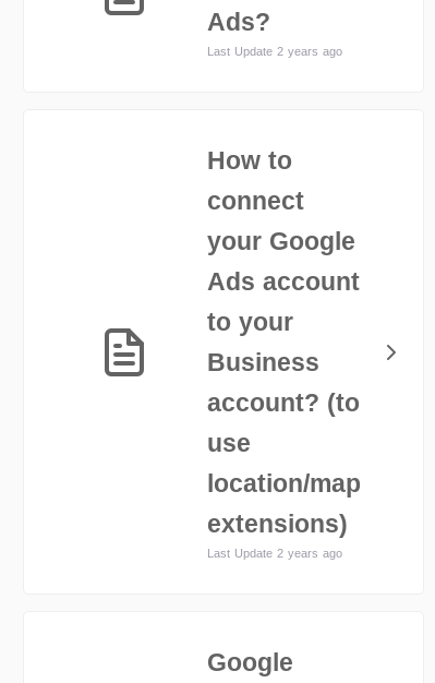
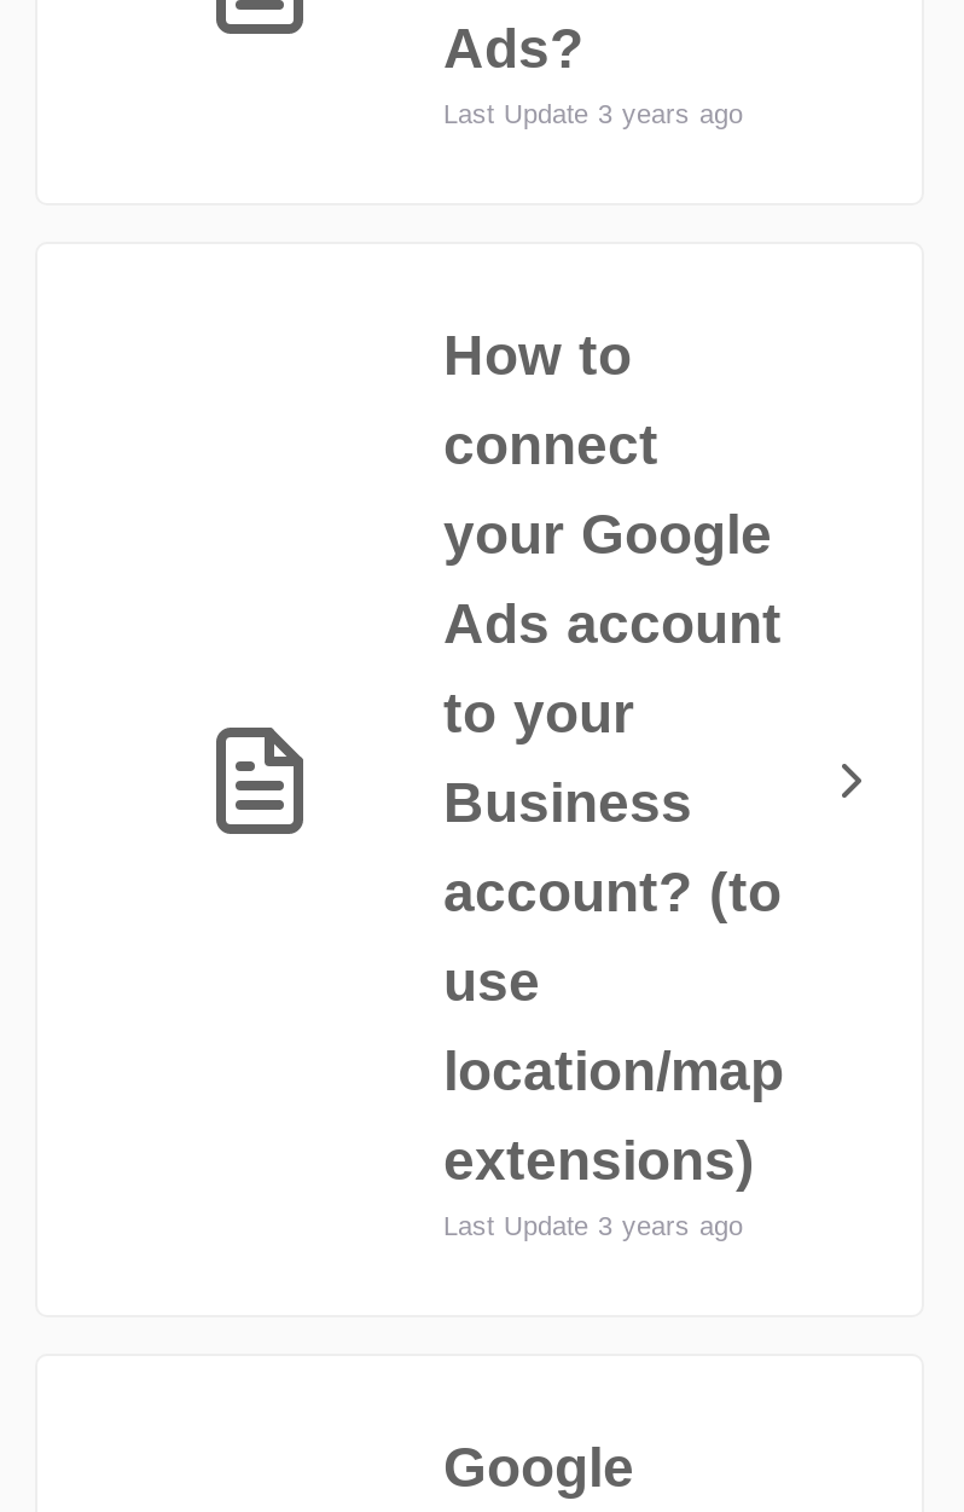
[207,45,342,58] Last Update 2 years ago -> [443,99,743,128] Last Update 3 years ago
[207,547,342,560] Last Update 2 years ago -> [443,1211,743,1240] Last Update 3 years ago

